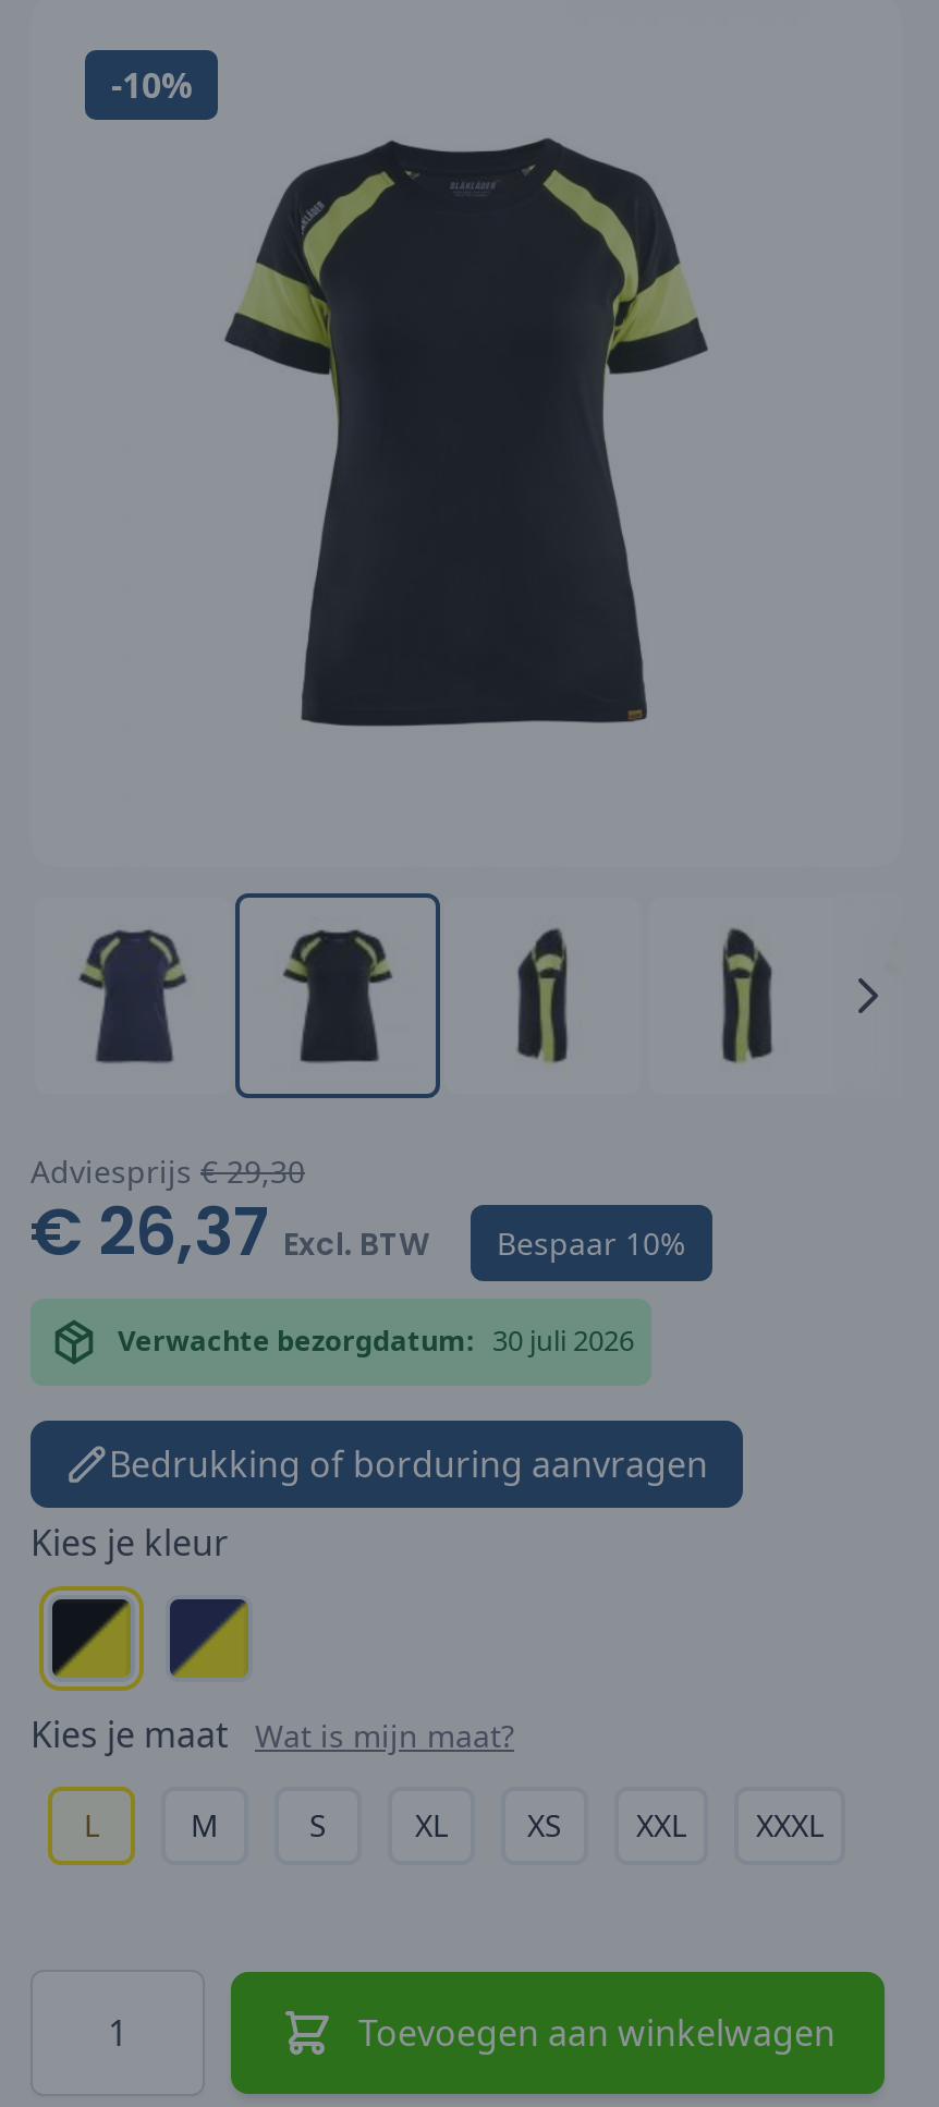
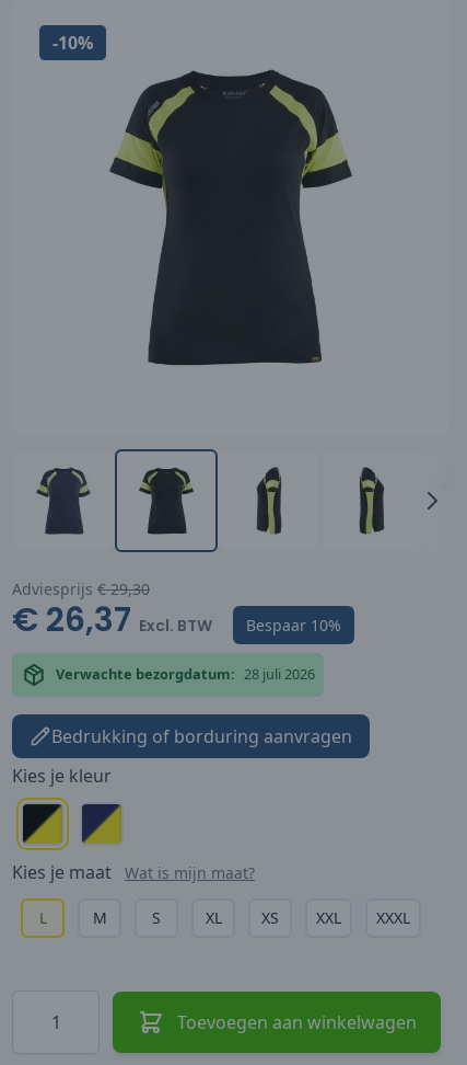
[118,1321,634,1360] Verwachte bezorgdatum: 30 juli 2026 -> [56,664,315,684] Verwachte bezorgdatum: 28 juli 2026

